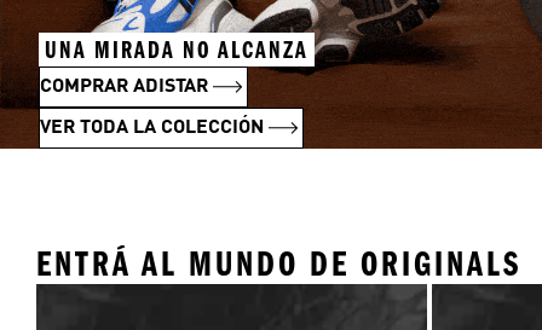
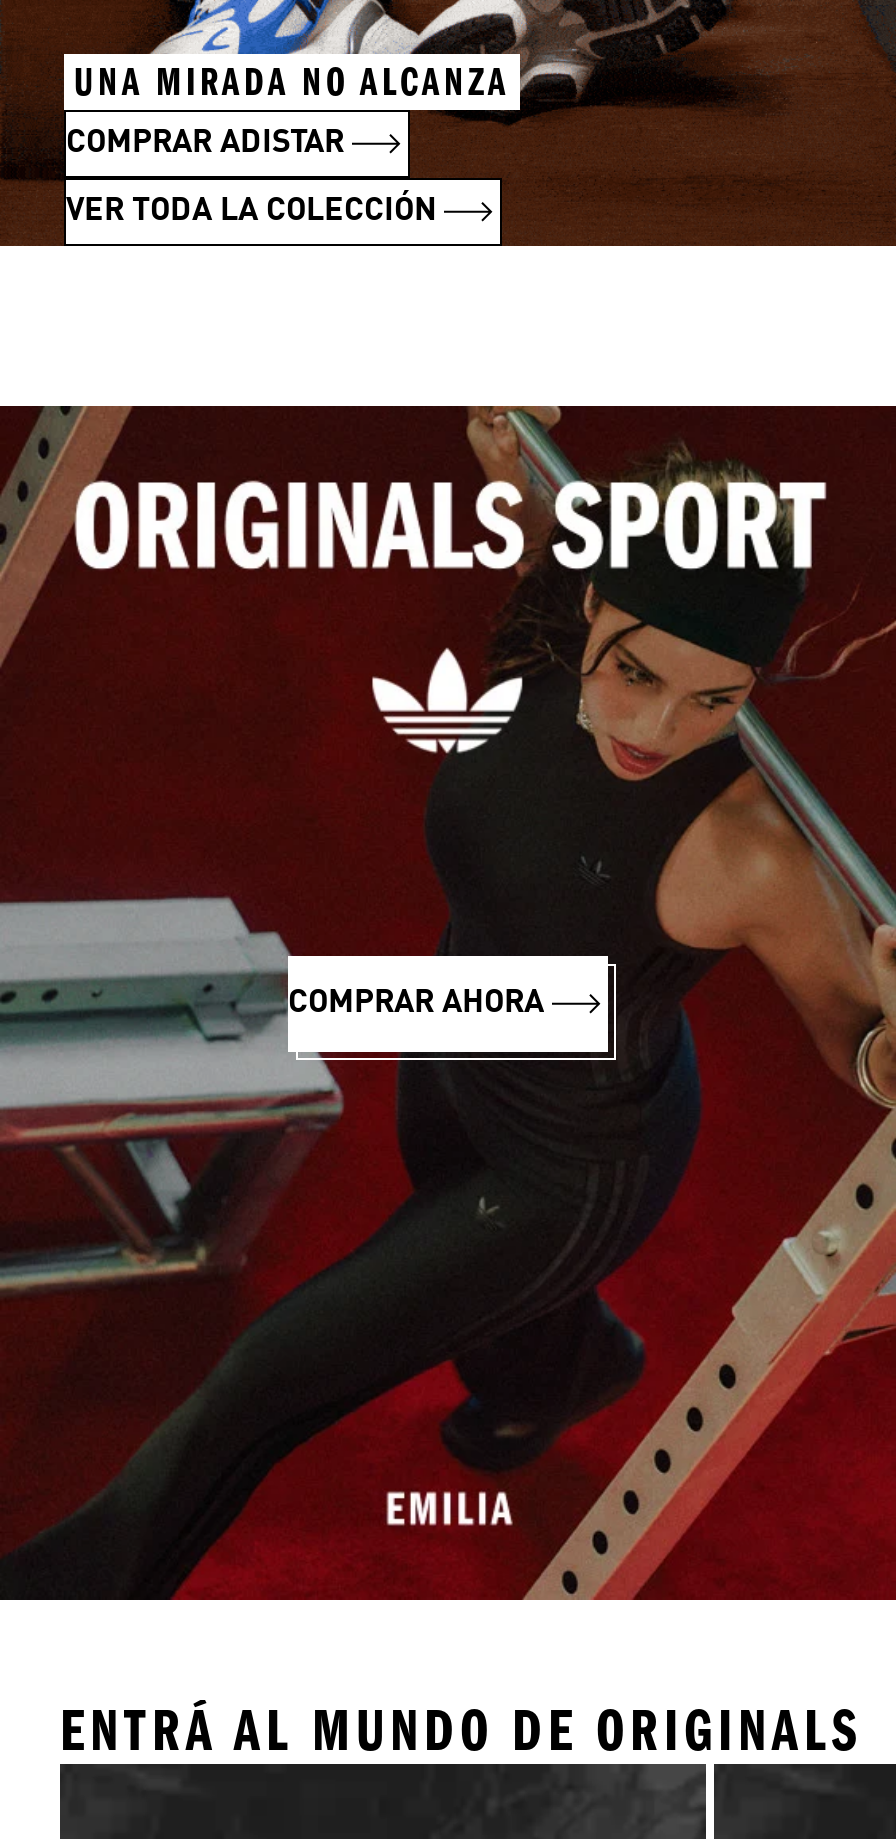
none -> [6,404,890,1604] [image] | COMPRAR AHORA

